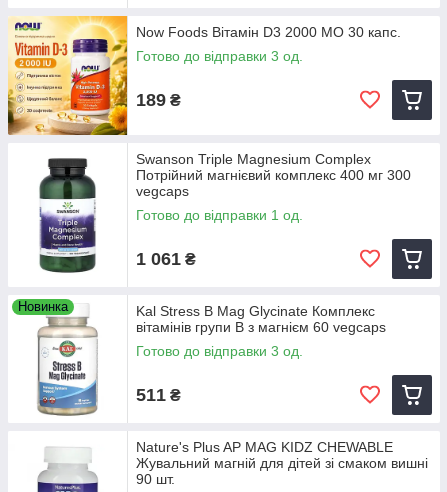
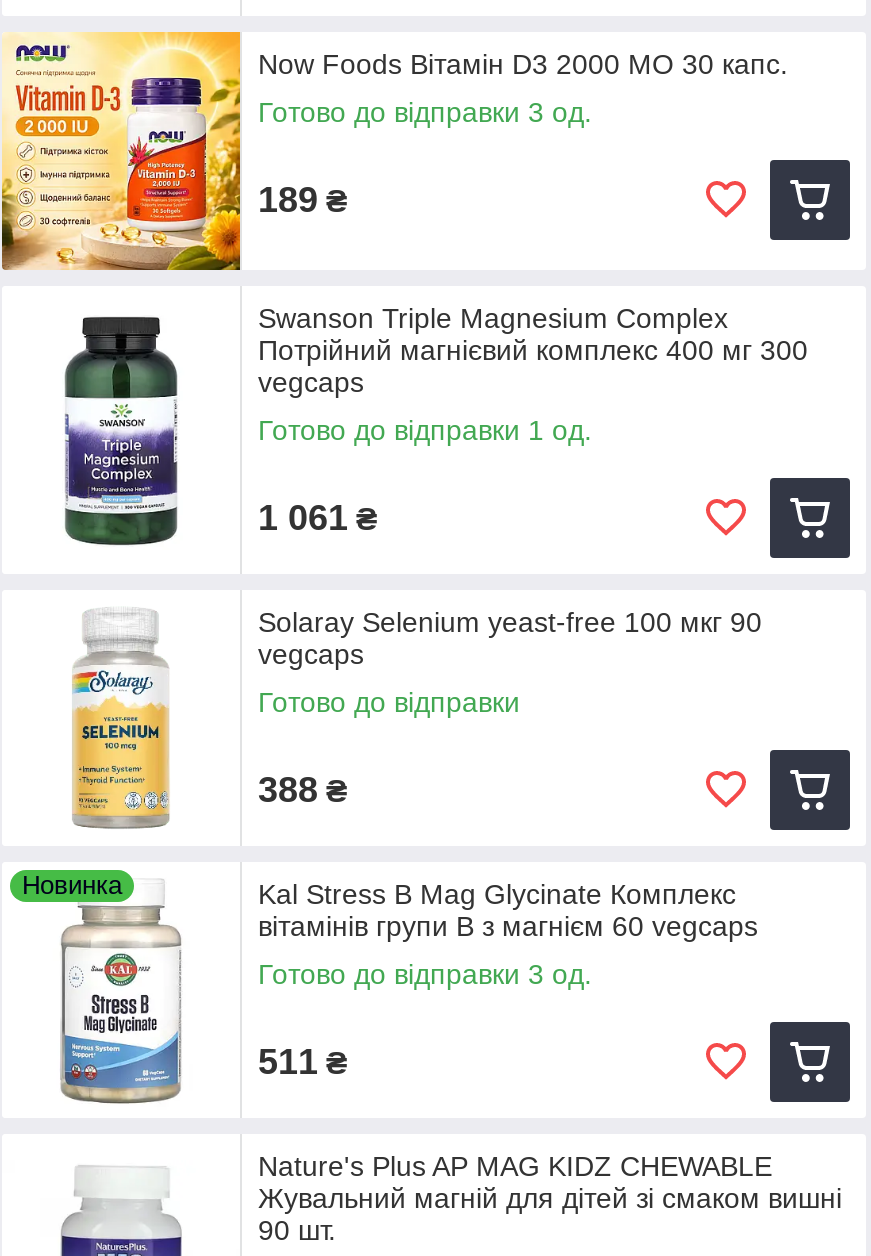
none -> [64,598,762,830] [image] | Solaray Selenium yeast-free 100 мкг 90 | vegcaps | Готово до відправки | 388 ₴

